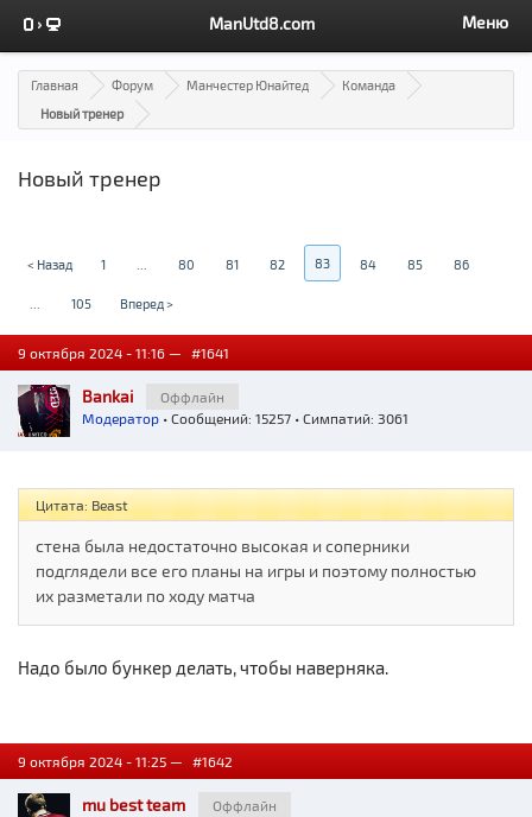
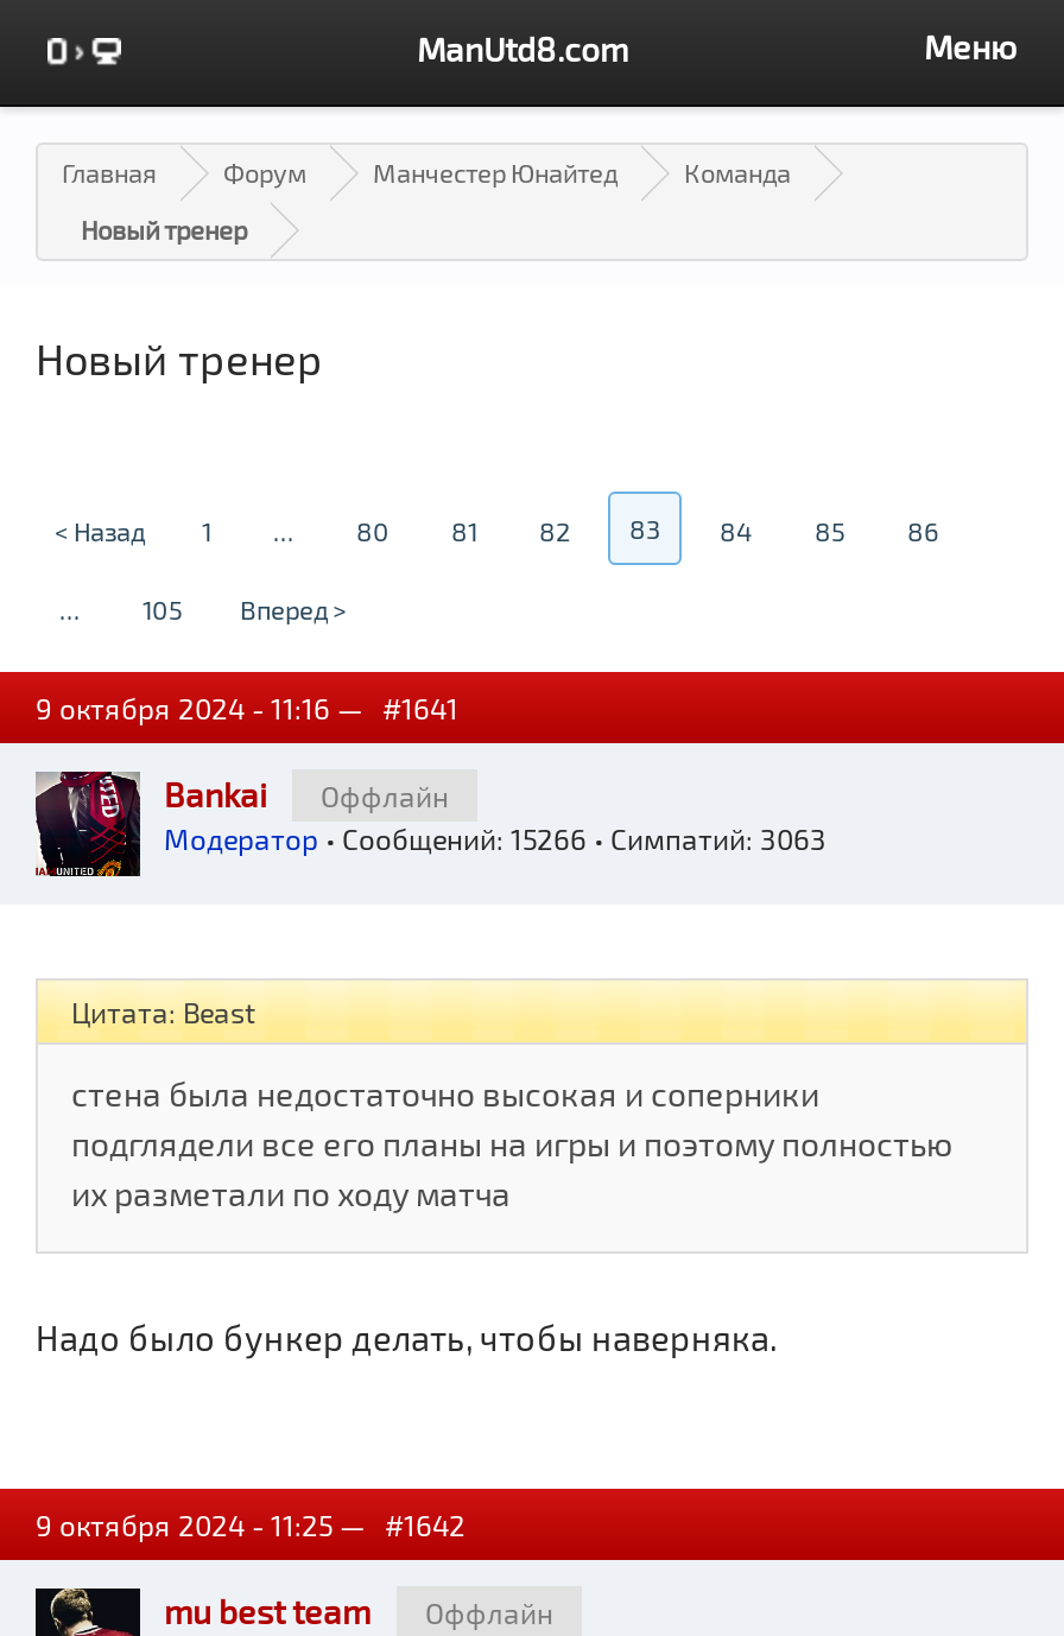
[82,410,408,426] Модератор • Сообщений: 15257 • Симпатий: 3061 -> [164,822,826,855] Модератор • Сообщений: 15266 • Симпатий: 3063

